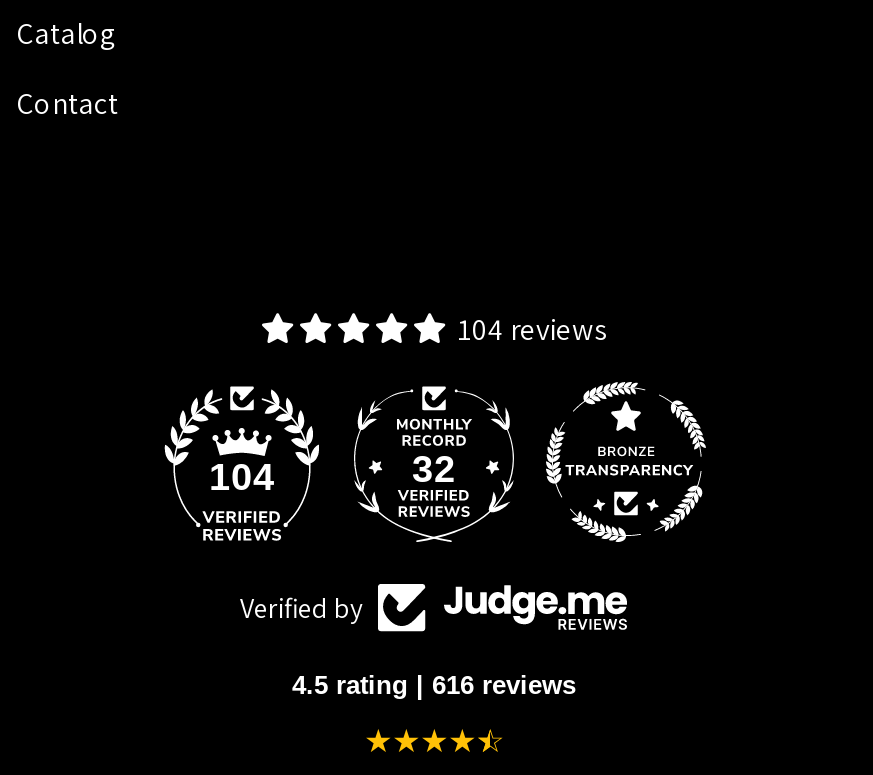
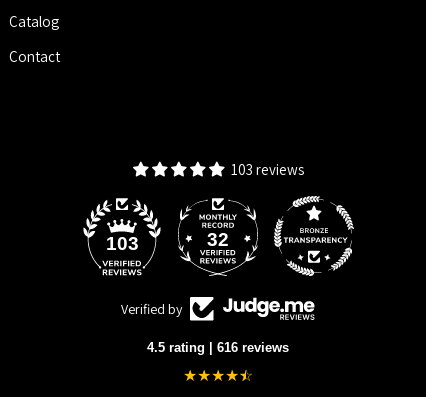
[458,311,606,349] 104 reviews -> [230,160,303,179] 103 reviews
[209,457,275,499] 104 -> [105,233,138,254] 103

